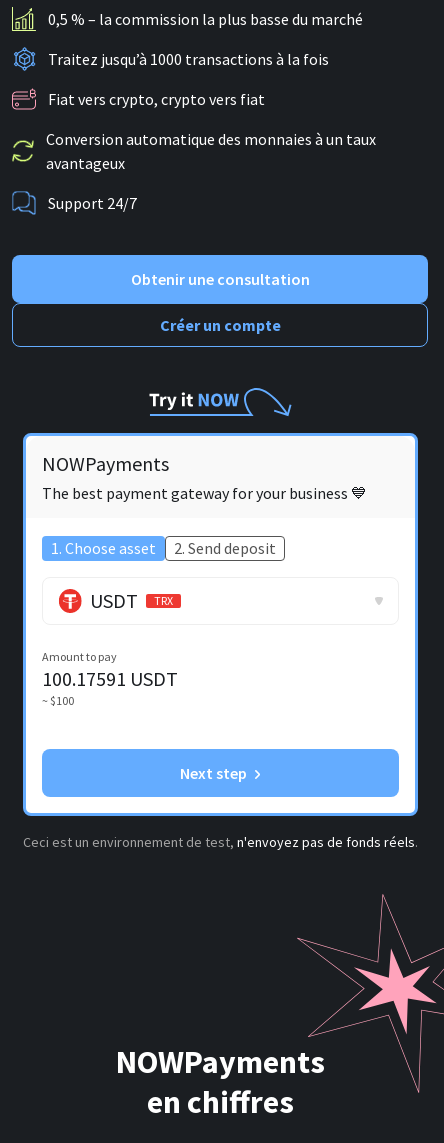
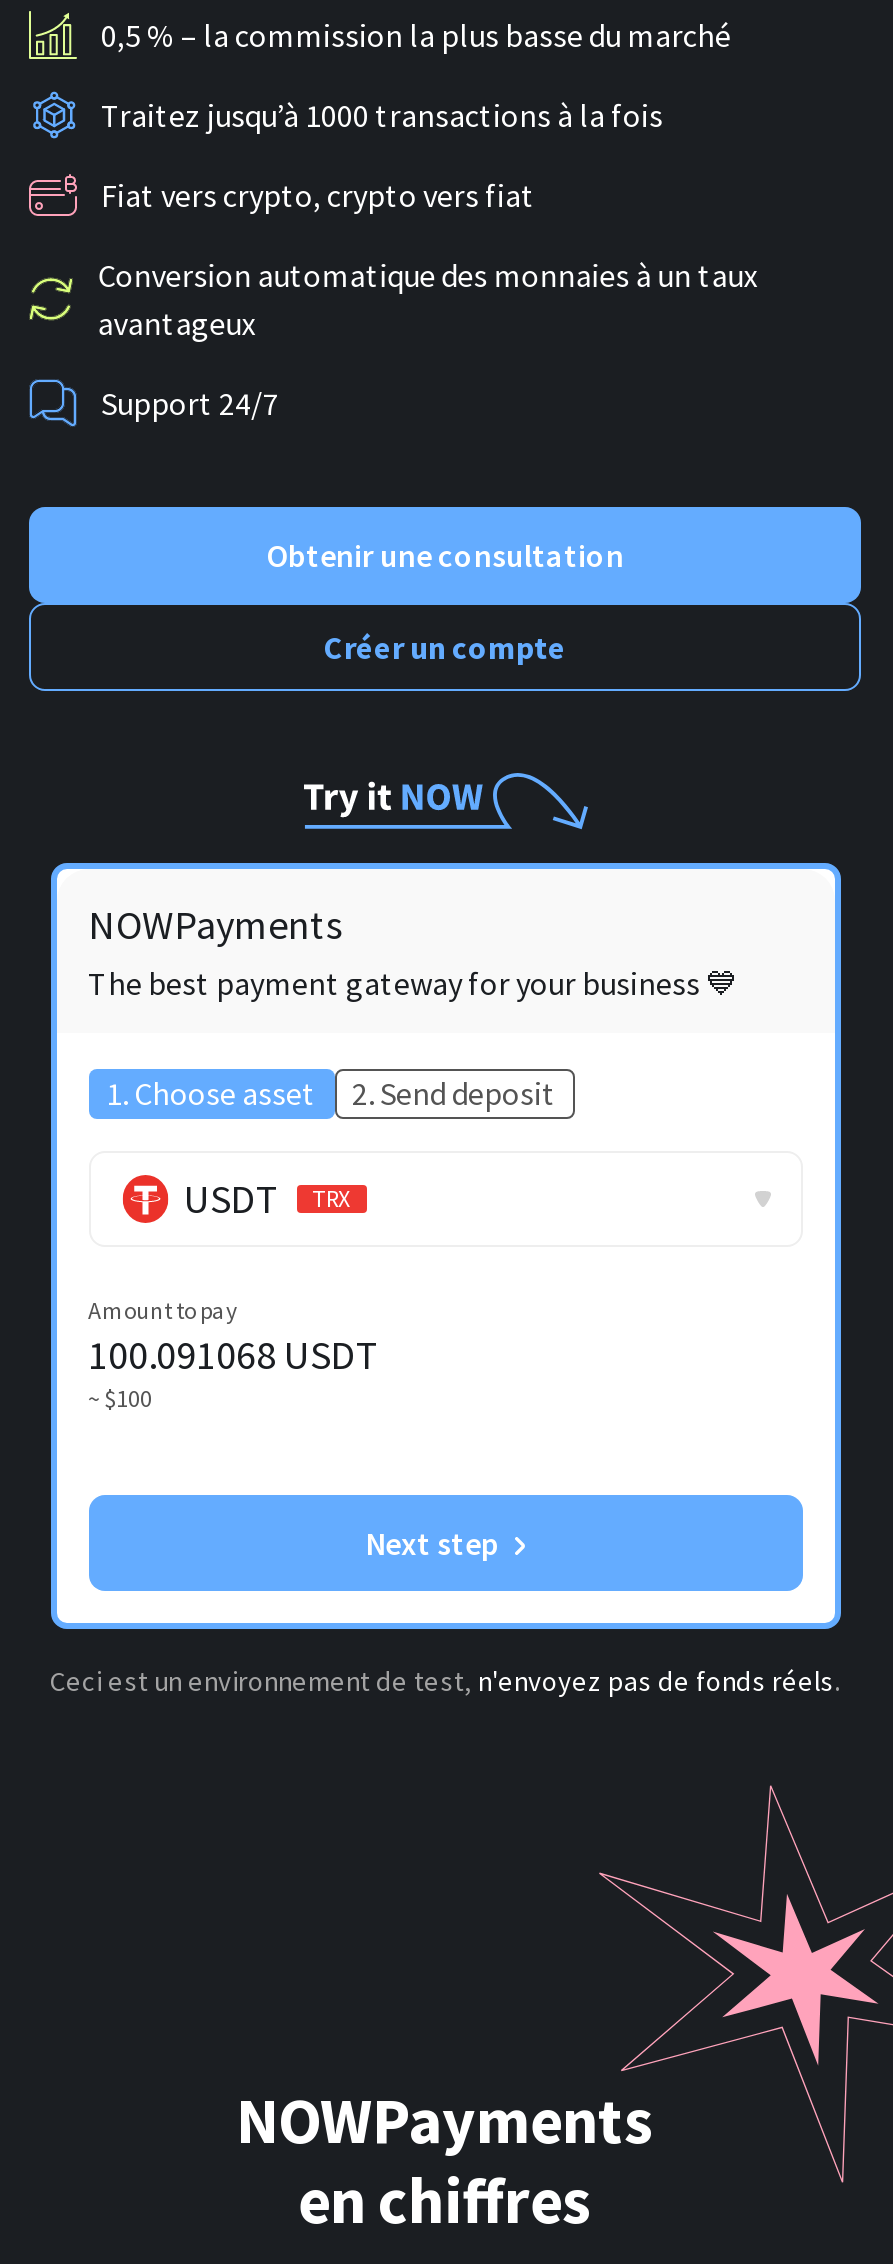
[41,666,177,691] 100.17591 USDT -> [88,1328,380,1378] 100.091068 USDT

